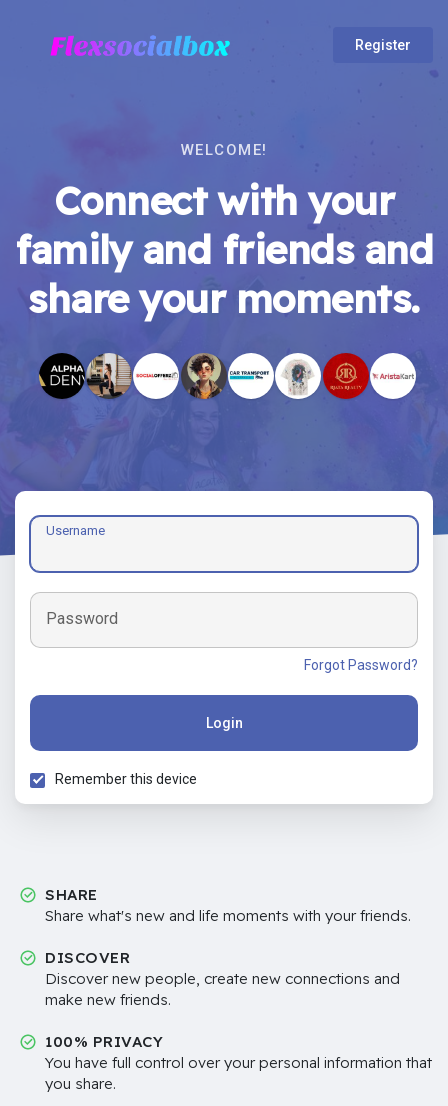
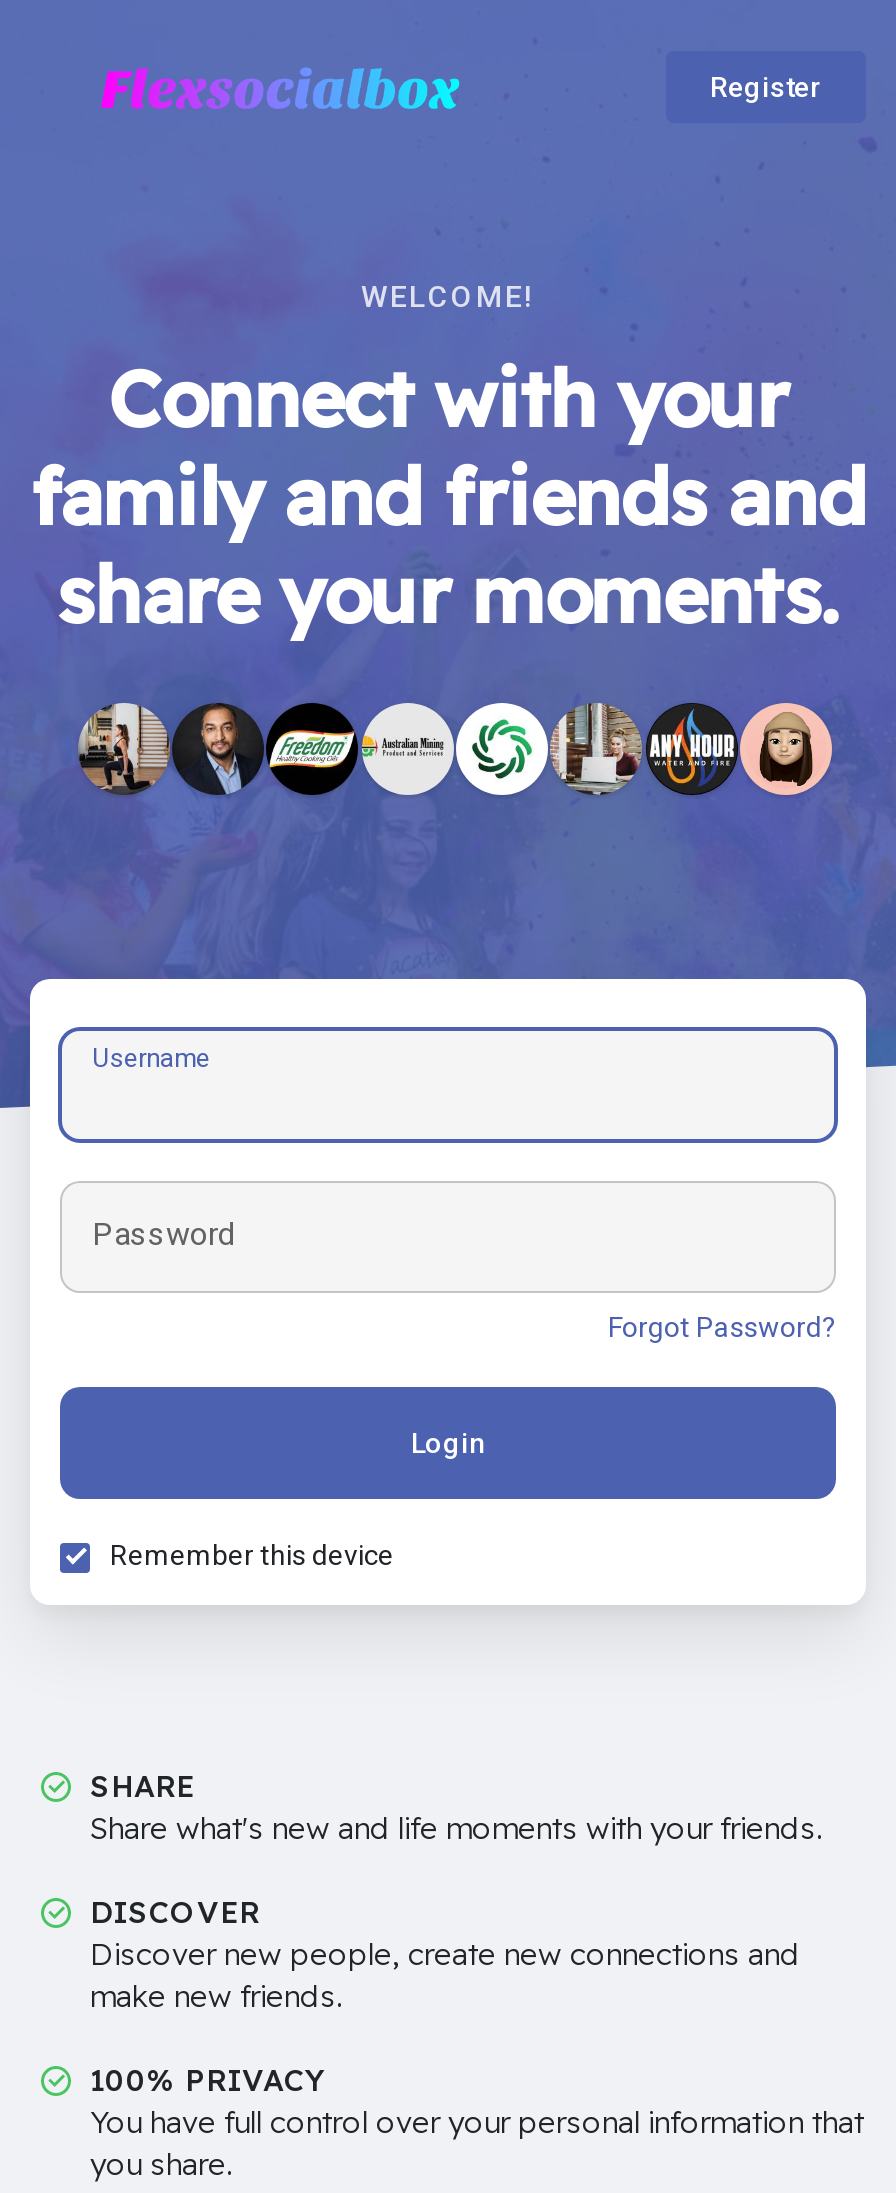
[38,352,416,400] [image] -> [78,701,832,797] [image]

